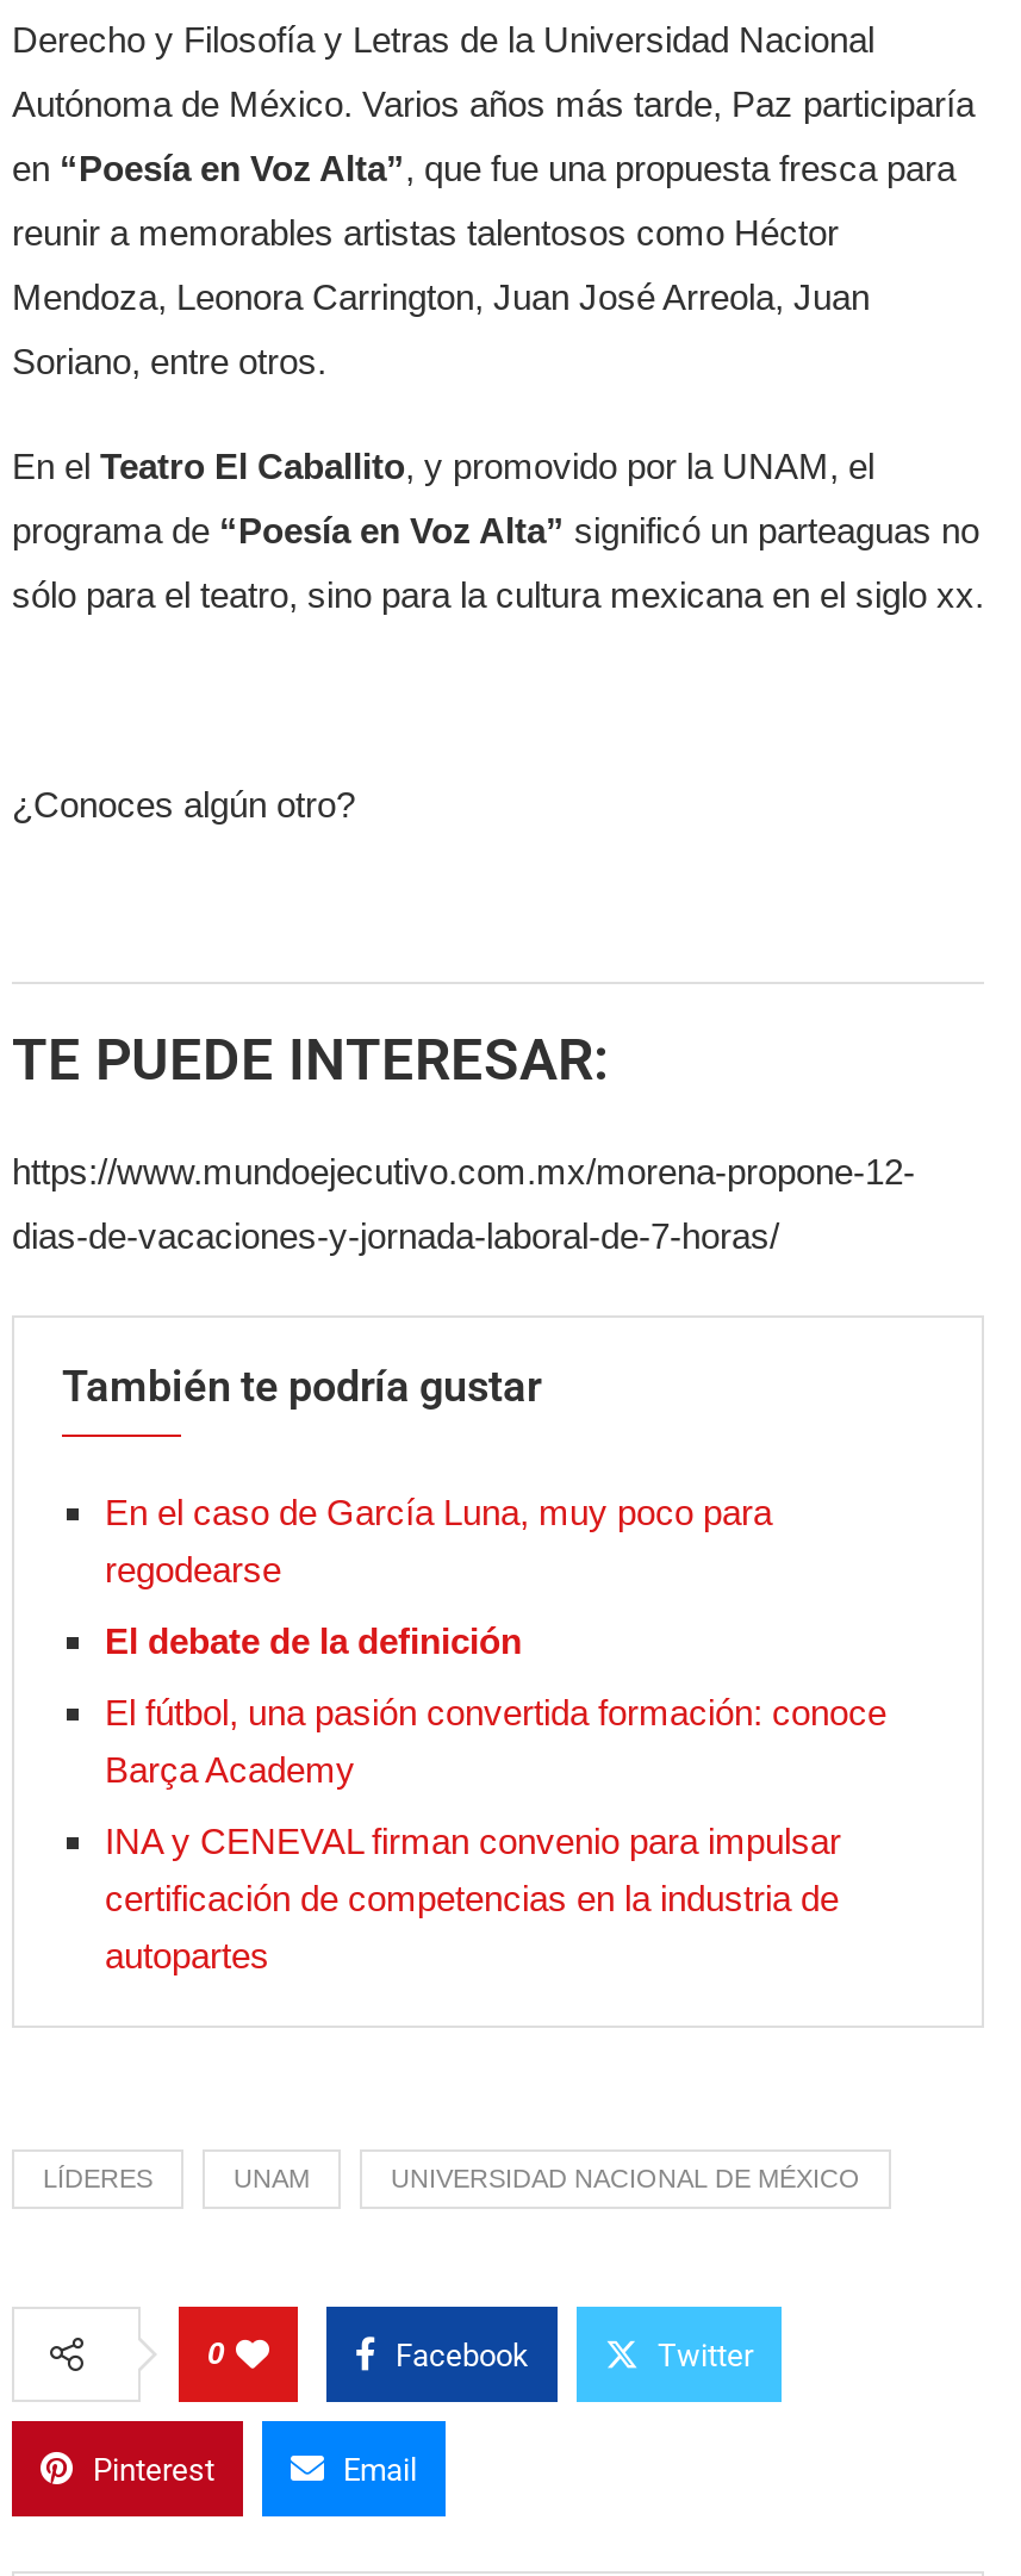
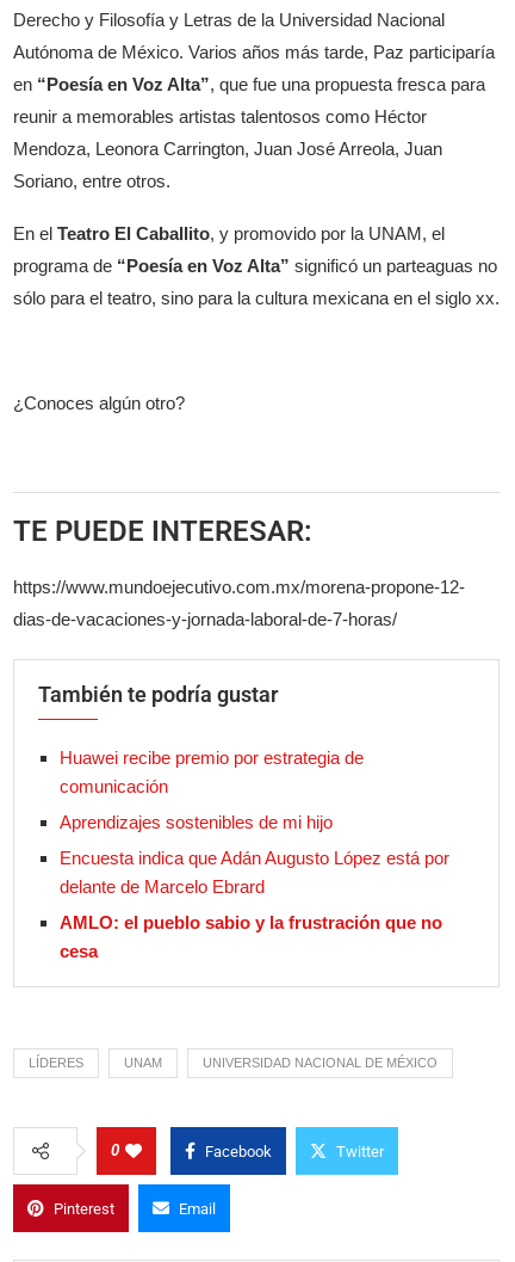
[105,1491,772,1589] En el caso de García Luna, muy poco para | regodearse -> [60,747,364,796] Huawei recibe premio por estrategia de | comunicación
[105,1620,522,1660] El debate de la definición -> [60,812,333,832] Aprendizajes sostenibles de mi hijo
[105,1691,886,1789] El fútbol, una pasión convertida formación: conoce | Barça Academy -> [60,847,449,896] Encuesta indica que Adán Augusto López está por | delante de Marcelo Ebrard
[105,1820,841,1975] INA y CENEVAL firman convenio para impulsar | certificación de competencias en la industria de | autopartes -> [60,912,442,961] AMLO: el pueblo sabio y la frustración que no | cesa

